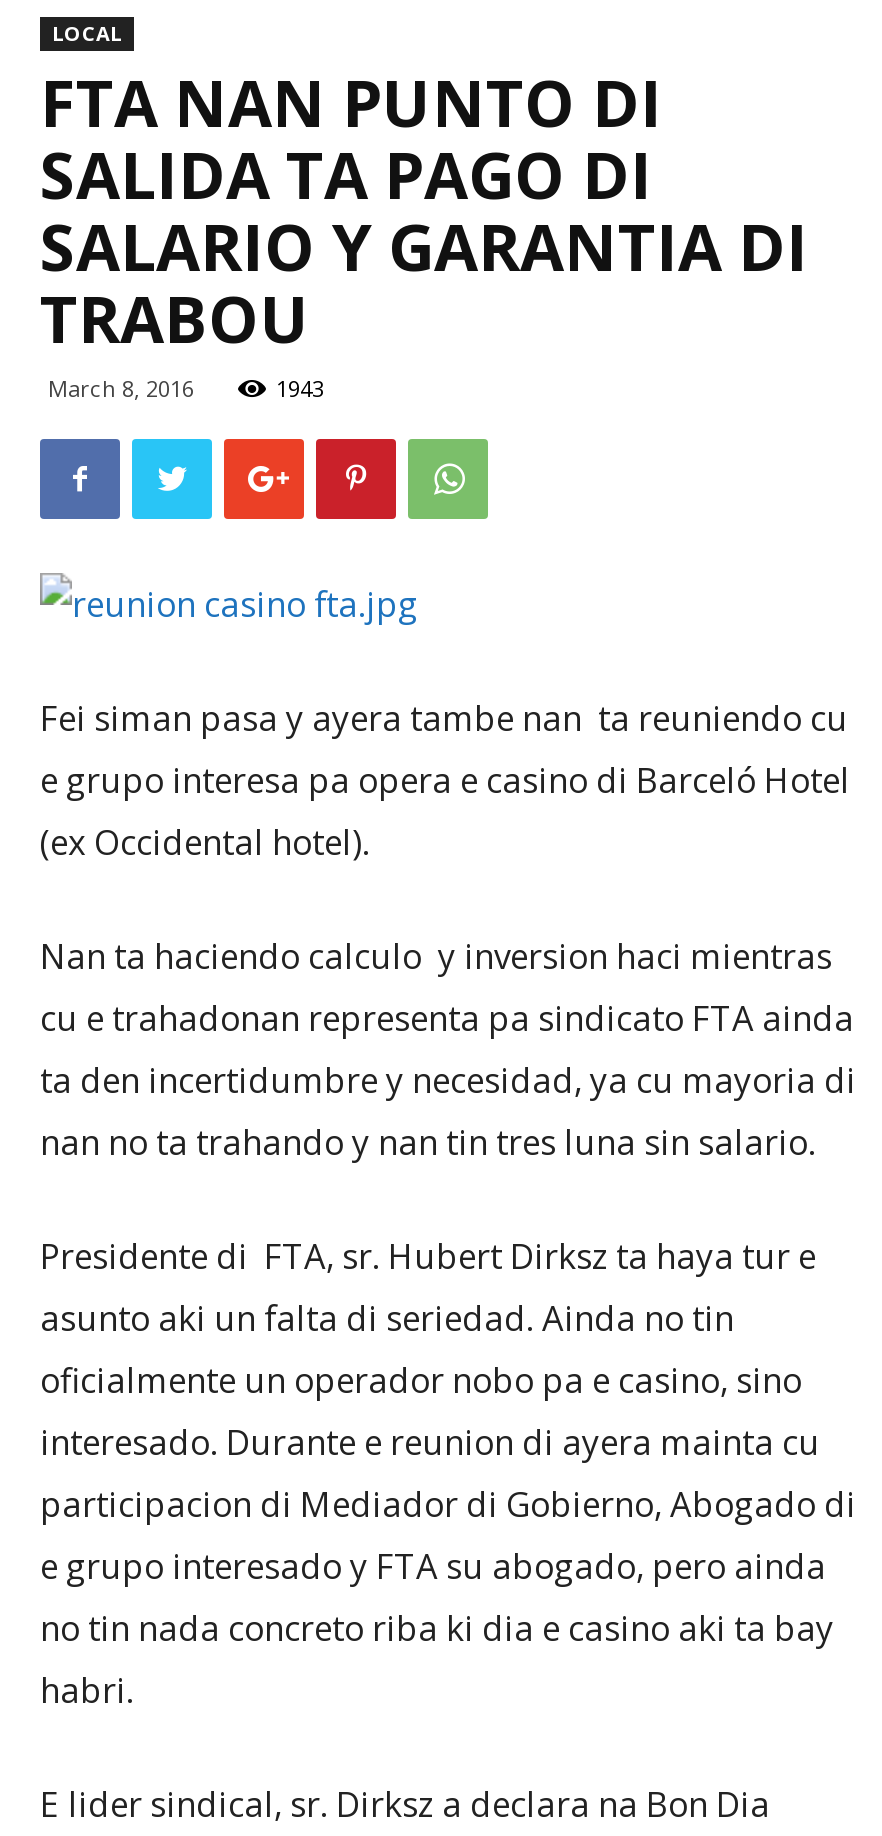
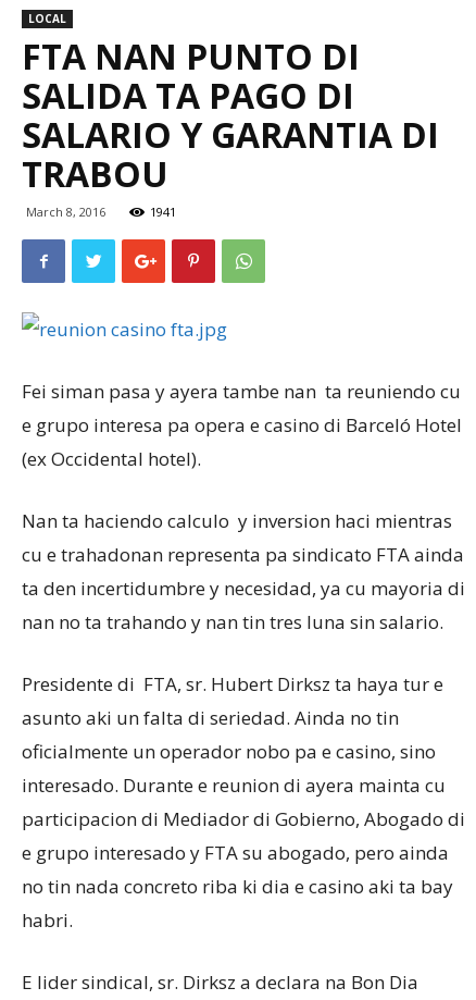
[276,373,324,403] 1943 -> [150,203,176,220] 1941

